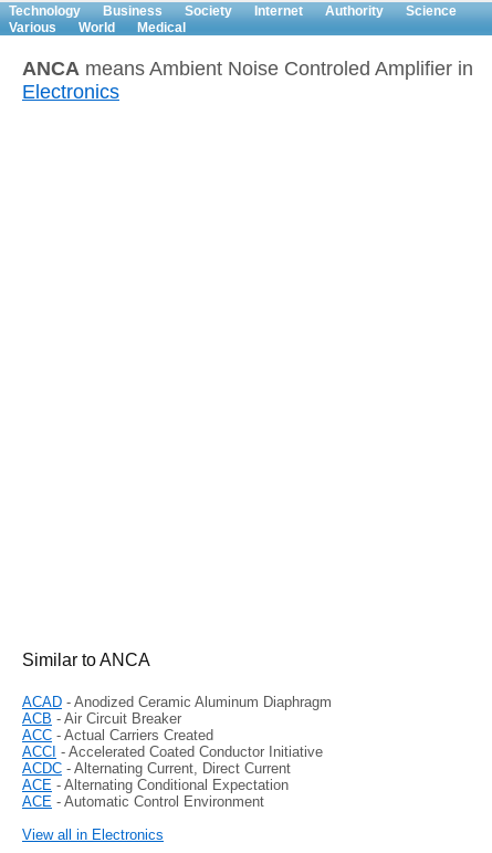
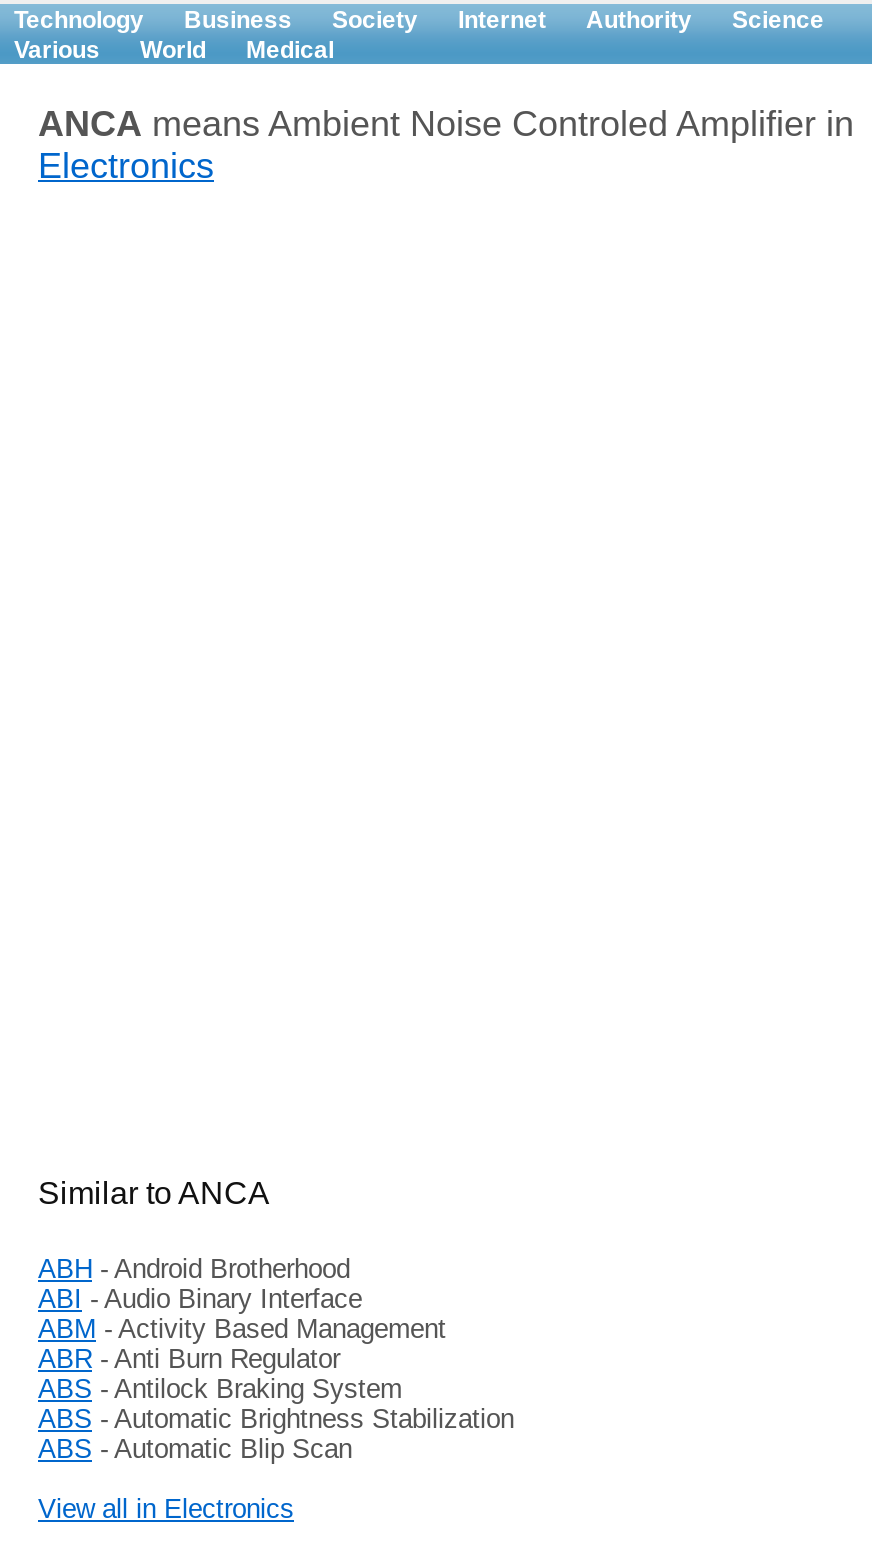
[22,694,332,810] ACAD - Anodized Ceramic Aluminum Diaphragm | ACB - Air Circuit Breaker | ACC - Actual Carriers Created | ACCI - Accelerated Coated Conductor Initiative | ACDC - Alternating Current, Direct Current | ACE - Alternating Conditional Expectation | ACE - Automatic Control Environment -> [38,1254,514,1464] ABH - Android Brotherhood | ABI - Audio Binary Interface | ABM - Activity Based Management | ABR - Anti Burn Regulator | ABS - Antilock Braking System | ABS - Automatic Brightness Stabilization | ABS - Automatic Blip Scan

